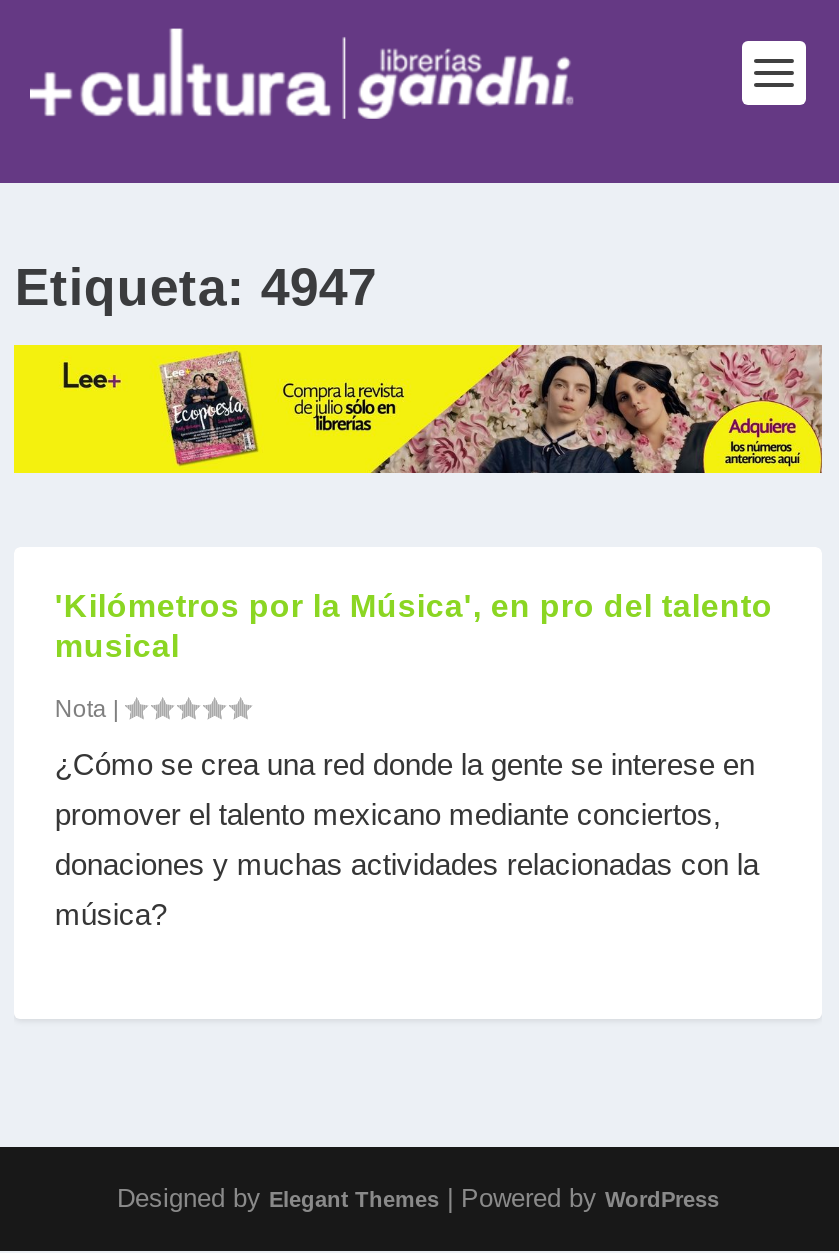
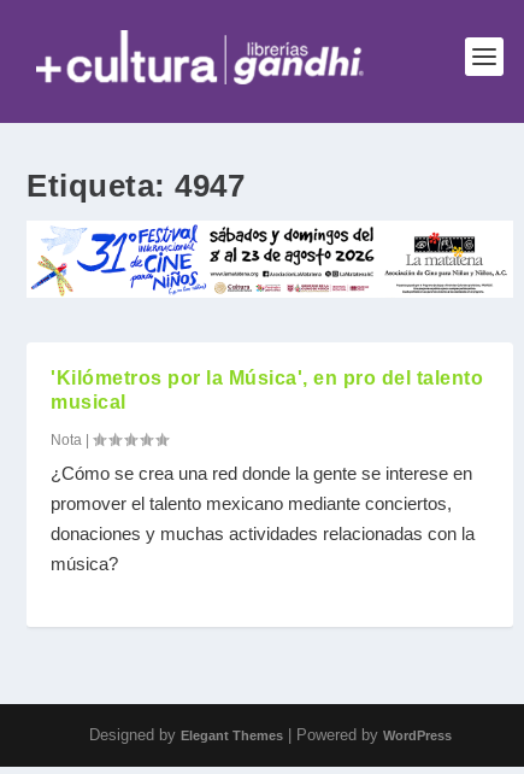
[12,343,824,475] [image] -> [27,221,513,298] [image]

